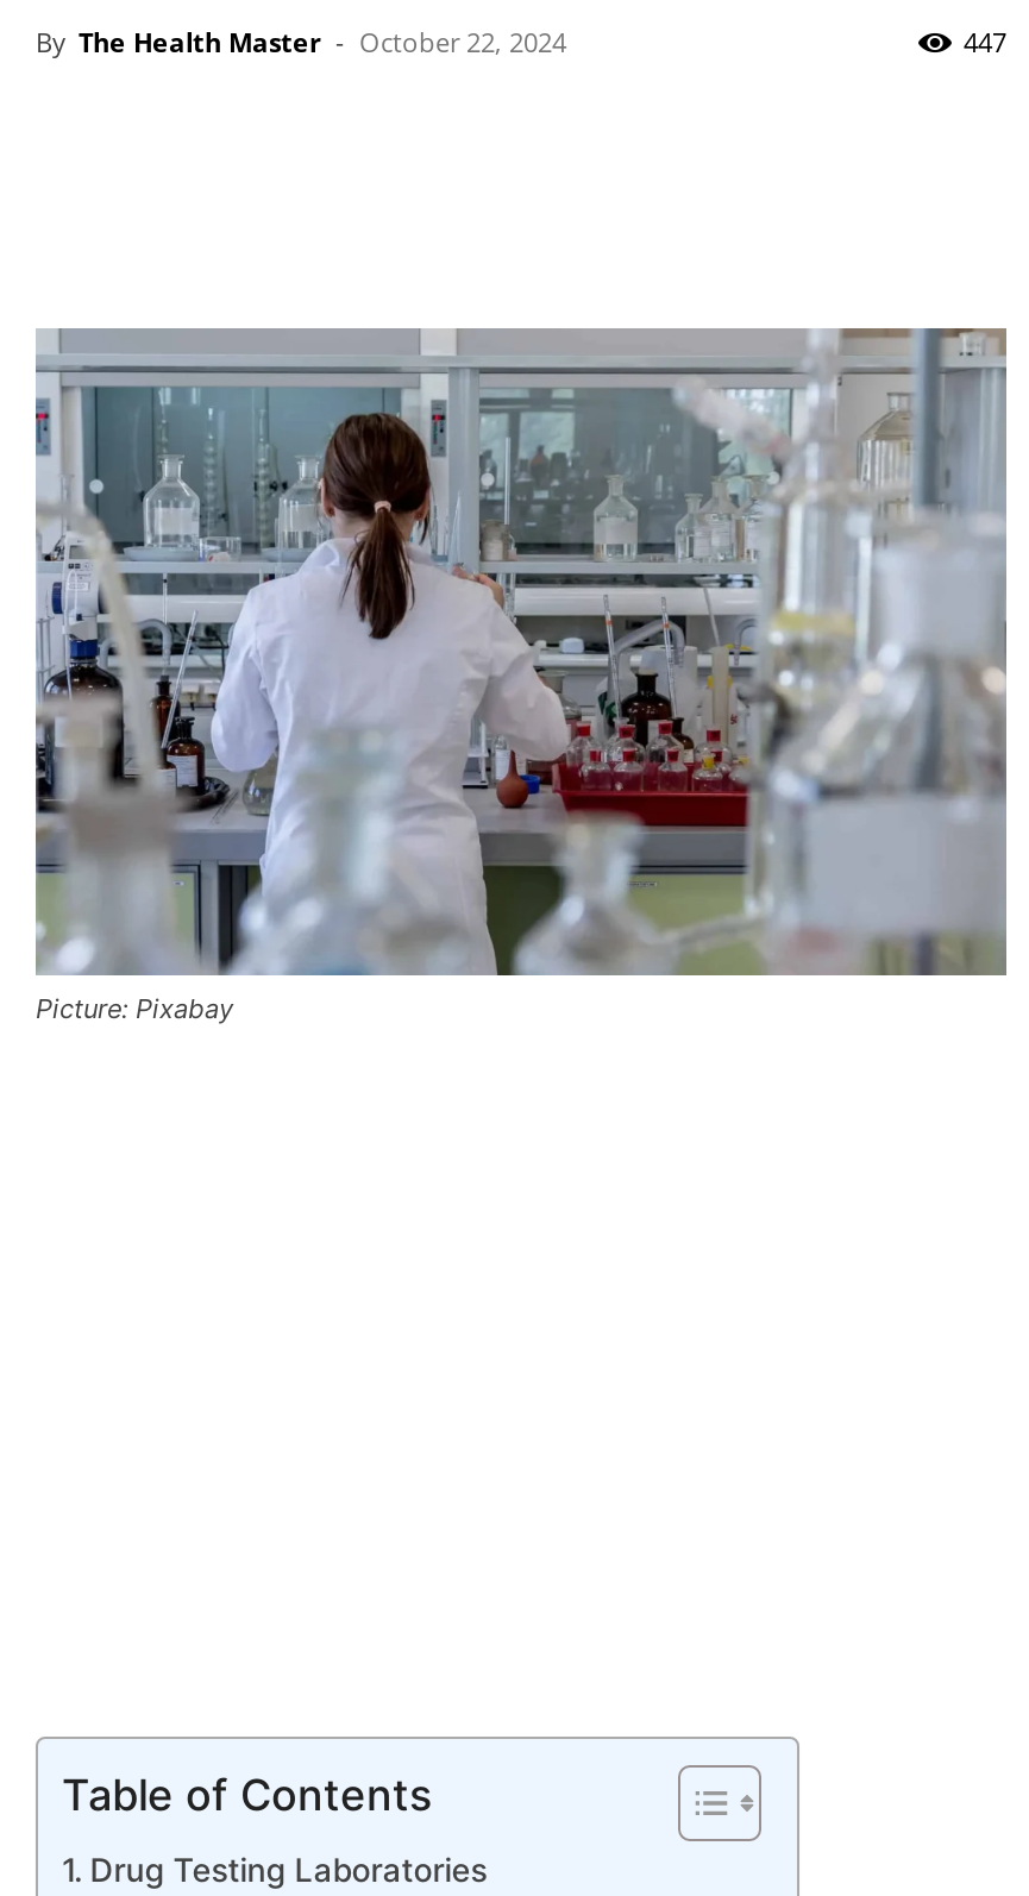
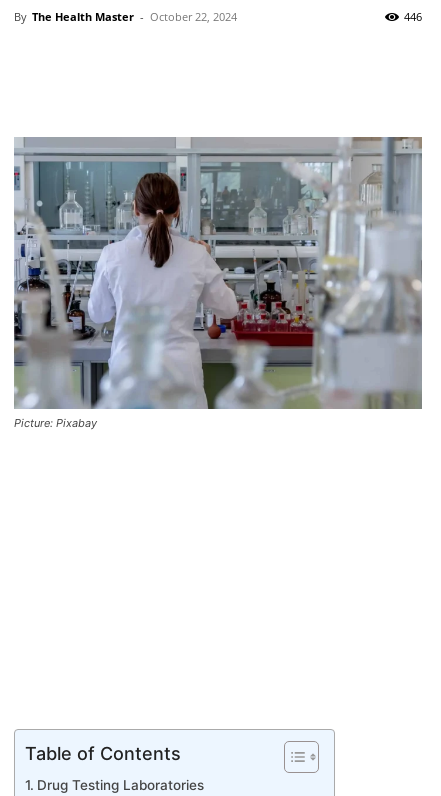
[964,24,1006,59] 447 -> [404,9,422,24] 446

